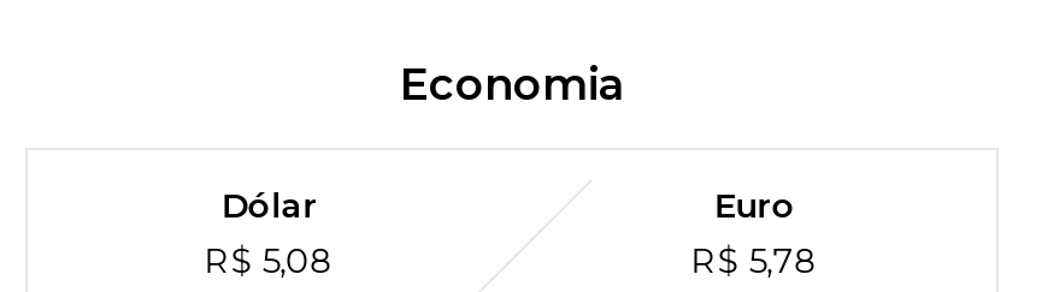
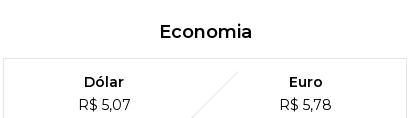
[204,239,334,283] R$ 5,08 -> [78,96,131,114] R$ 5,07

